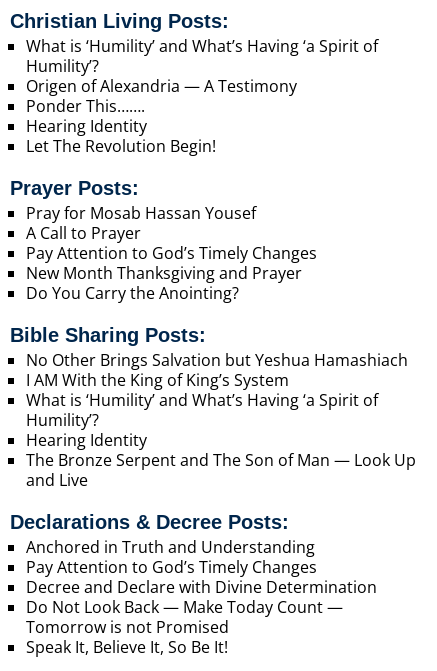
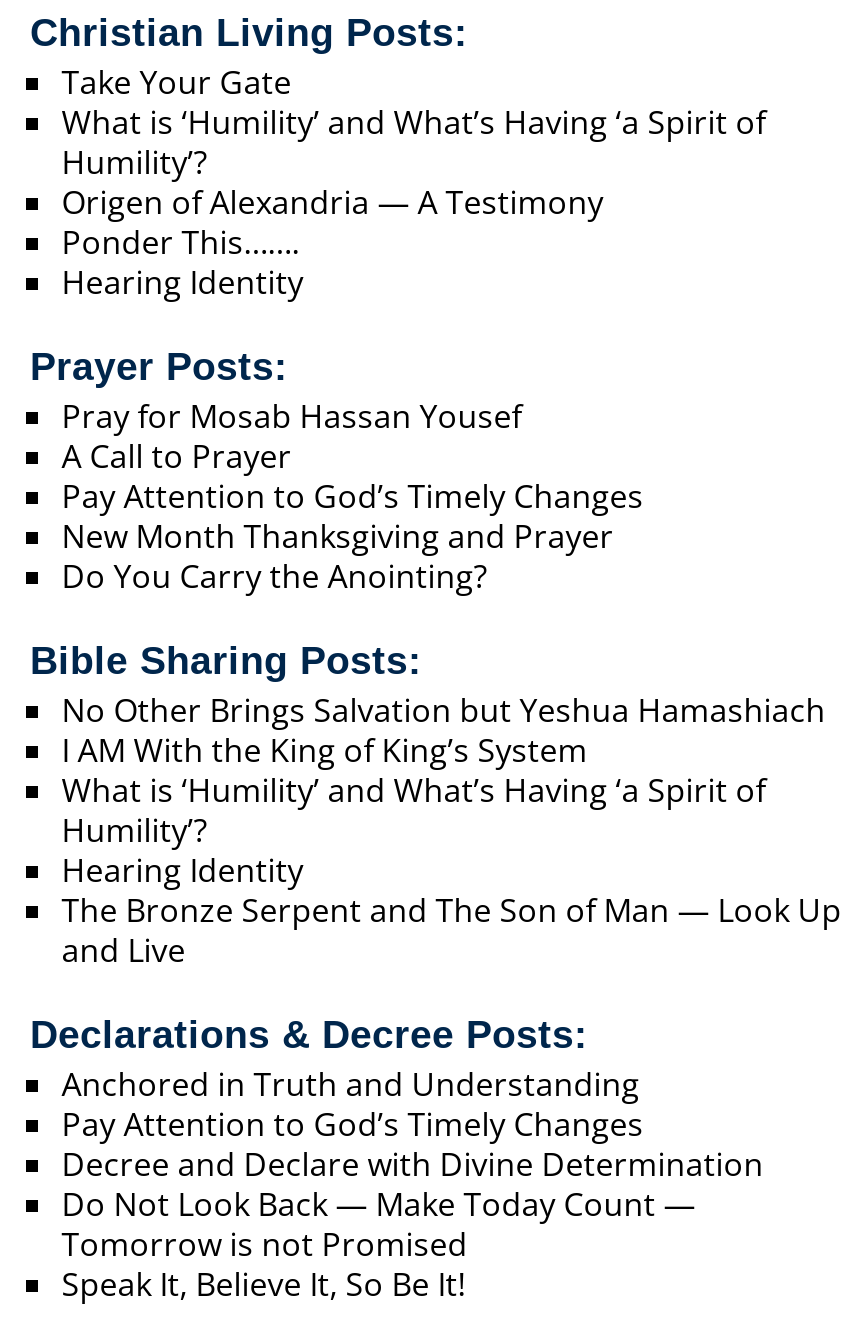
none -> [62,61,292,105] Take Your Gate
moved [26,35,378,137] -> [62,101,766,305]: What is ‘Humility’ and What’s Having ‘a Spirit of | Humility’? | Origen of Alexandria — A Testimony | Ponder This……. | Hearing Identity
[26,135,216,157] Let The Revolution Begin! -> none

